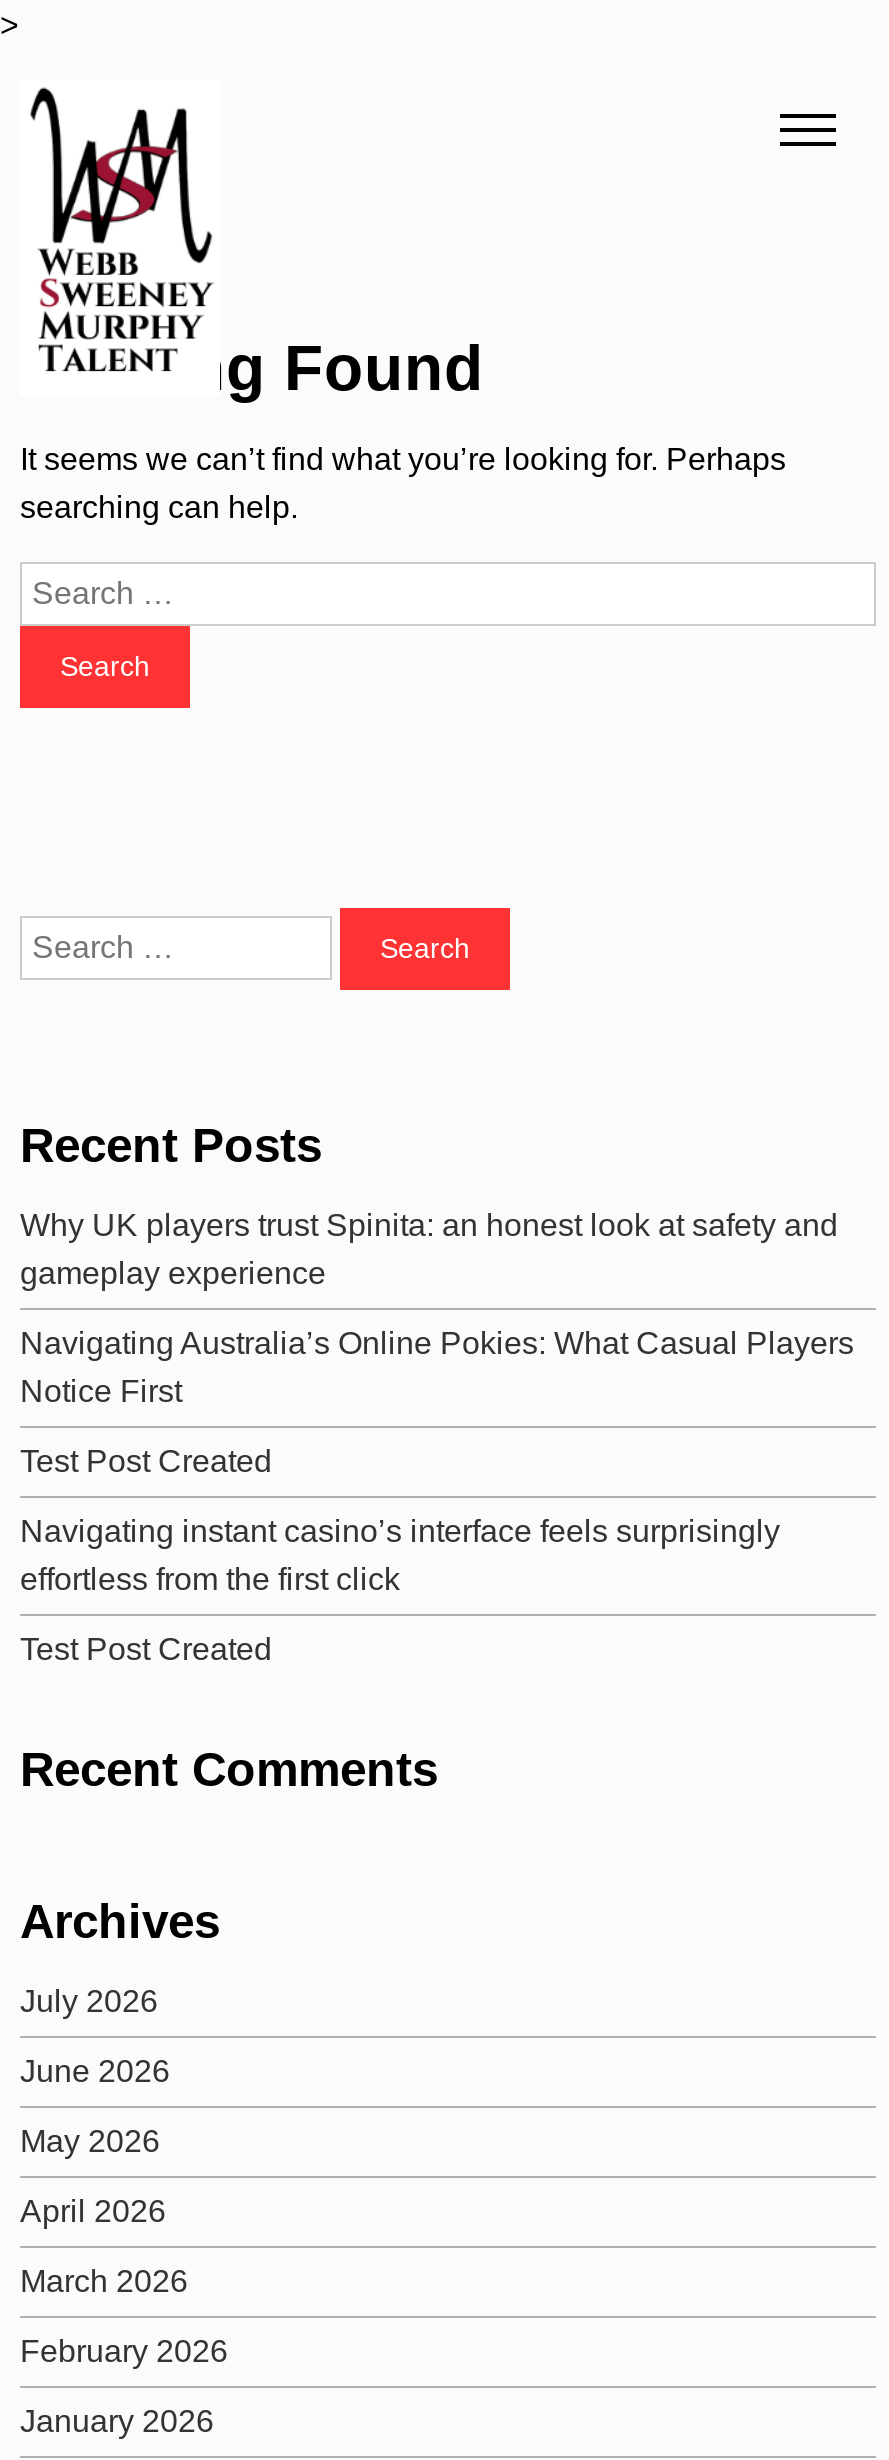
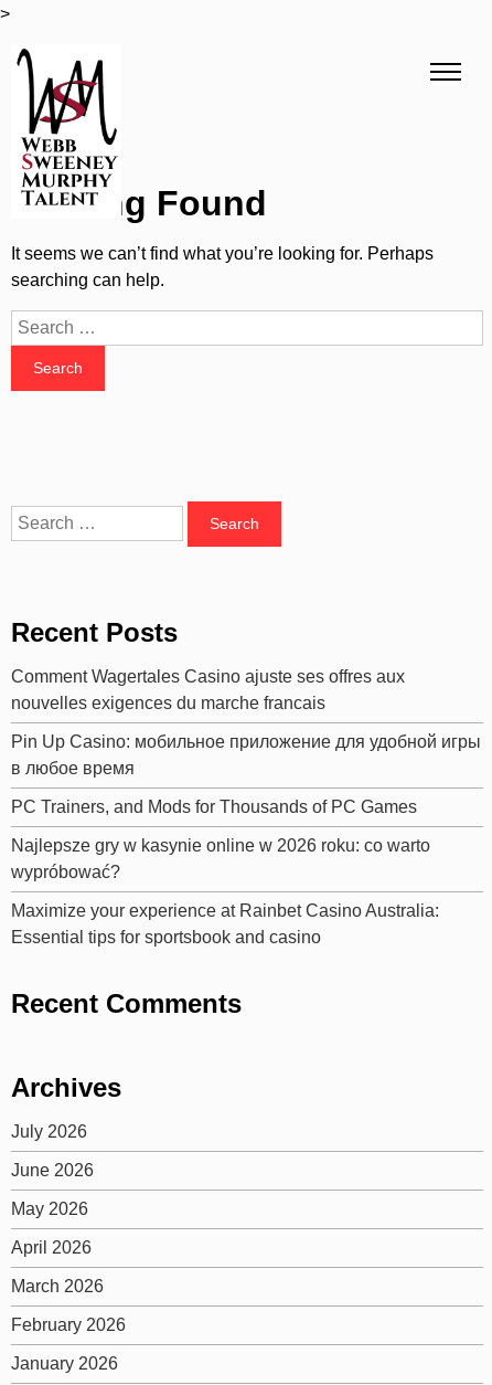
[20,1208,838,1290] Why UK players trust Spinita: an honest look at safety and | gameplay experience -> [11,667,405,712] Comment Wagertales Casino ajuste ses offres aux | nouvelles exigences du marche francais
[20,1326,854,1408] Navigating Australia’s Online Pokies: What Casual Players | Notice First -> [11,732,481,778] Pin Up Casino: мобильное приложение для удобной игры | в любое время
[20,1444,272,1478] Test Post Created -> [11,797,417,816] PC Trainers, and Mods for Thousands of PC Games
[20,1514,780,1596] Navigating instant casino’s interface feels surprisingly | effortless from the first click -> [11,836,430,881] Najlepsze gry w kasynie online w 2026 roku: co warto | wypróbować?
[20,1632,272,1666] Test Post Created -> [11,901,439,947] Maximize your experience at Rainbet Casino Australia: | Essential tips for sportsbook and casino

